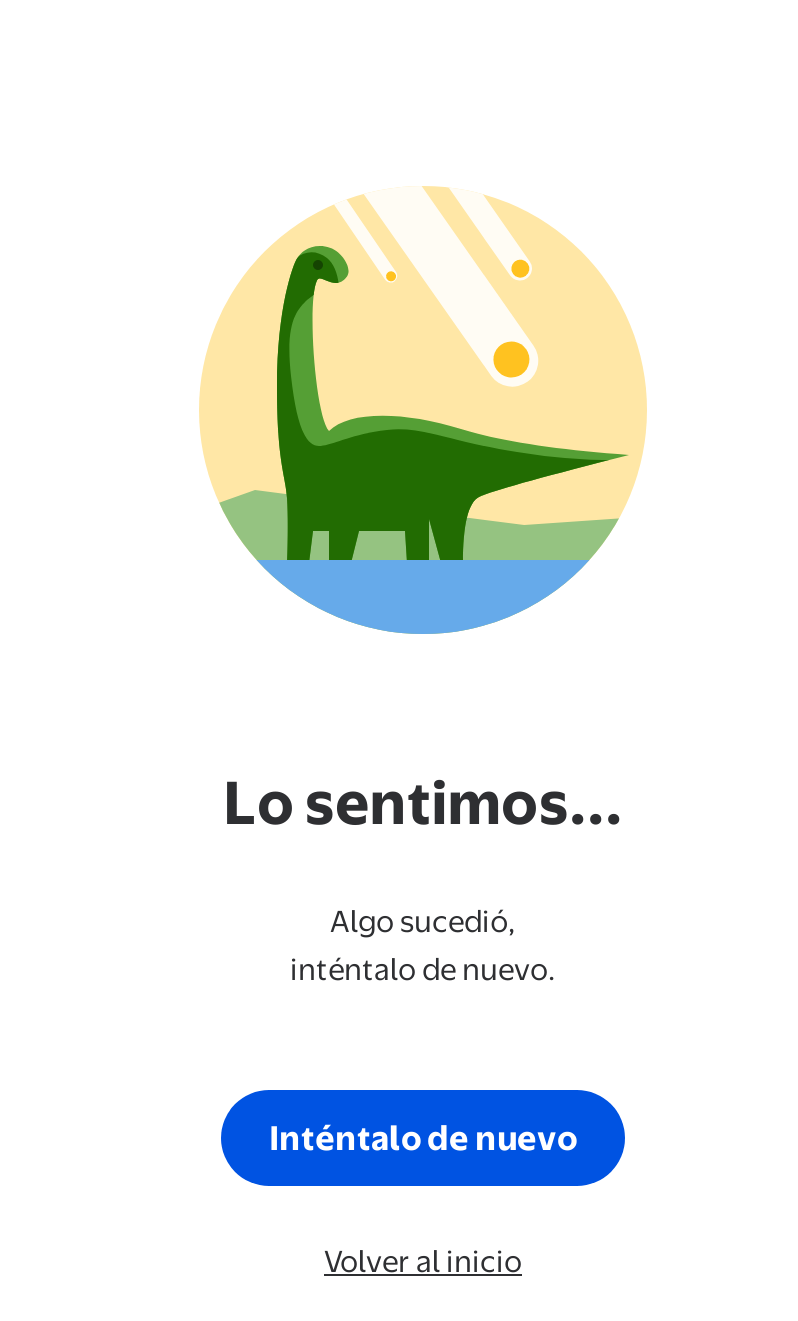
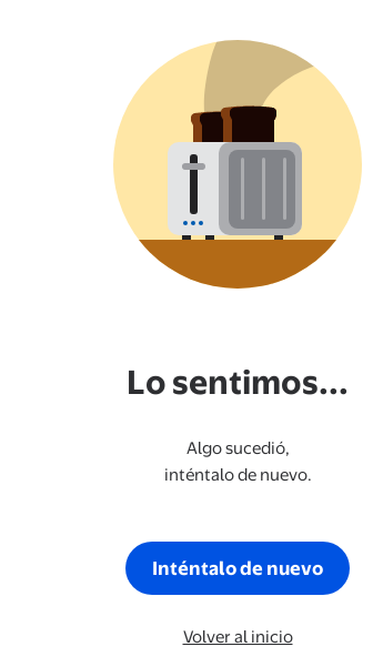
[219,188,627,636] [image] -> [125,40,347,290] [image]

